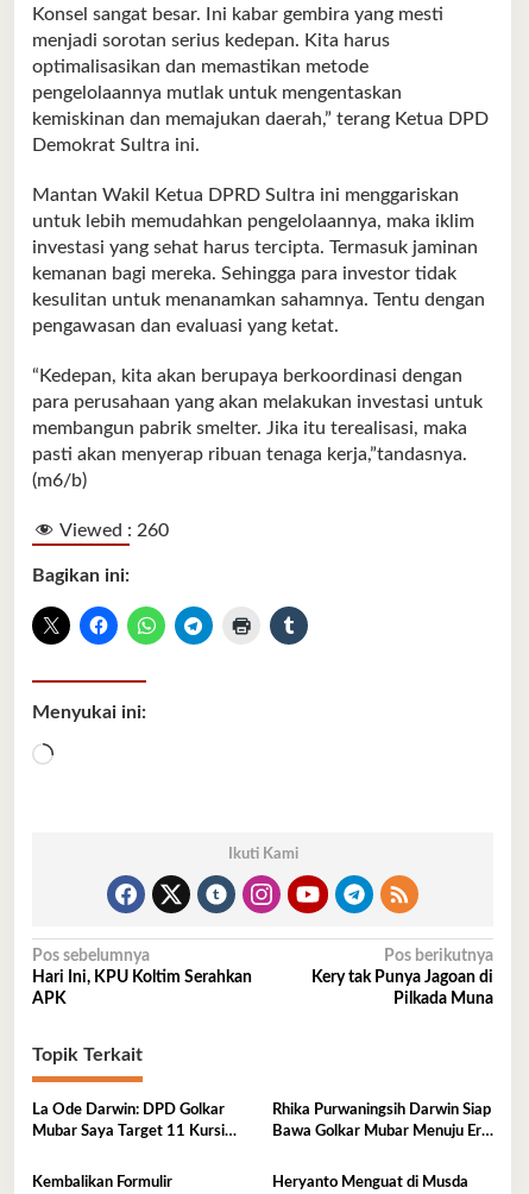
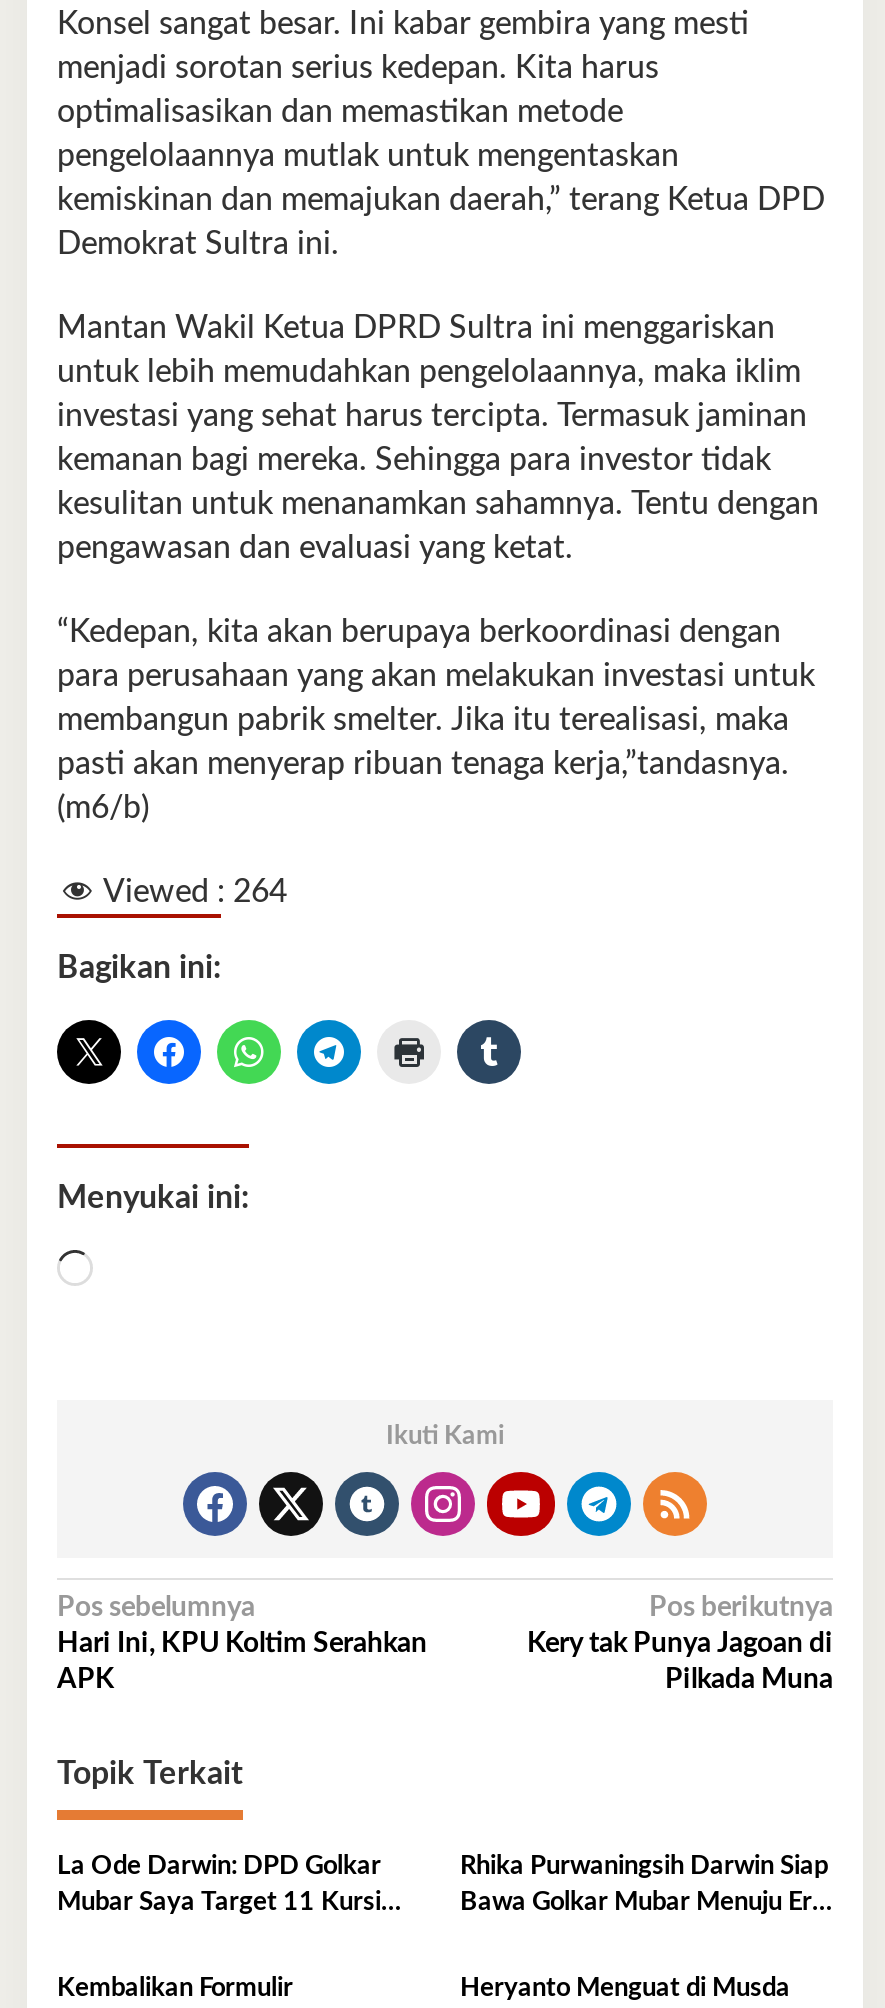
[59,521,169,540] Viewed : 260 -> [103,876,287,908] Viewed : 264

